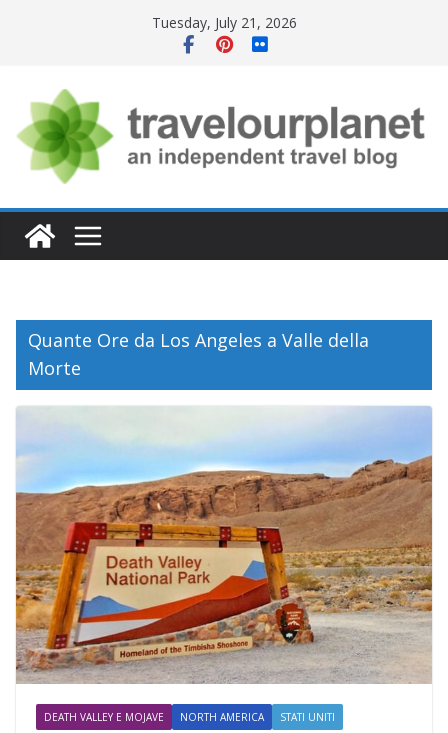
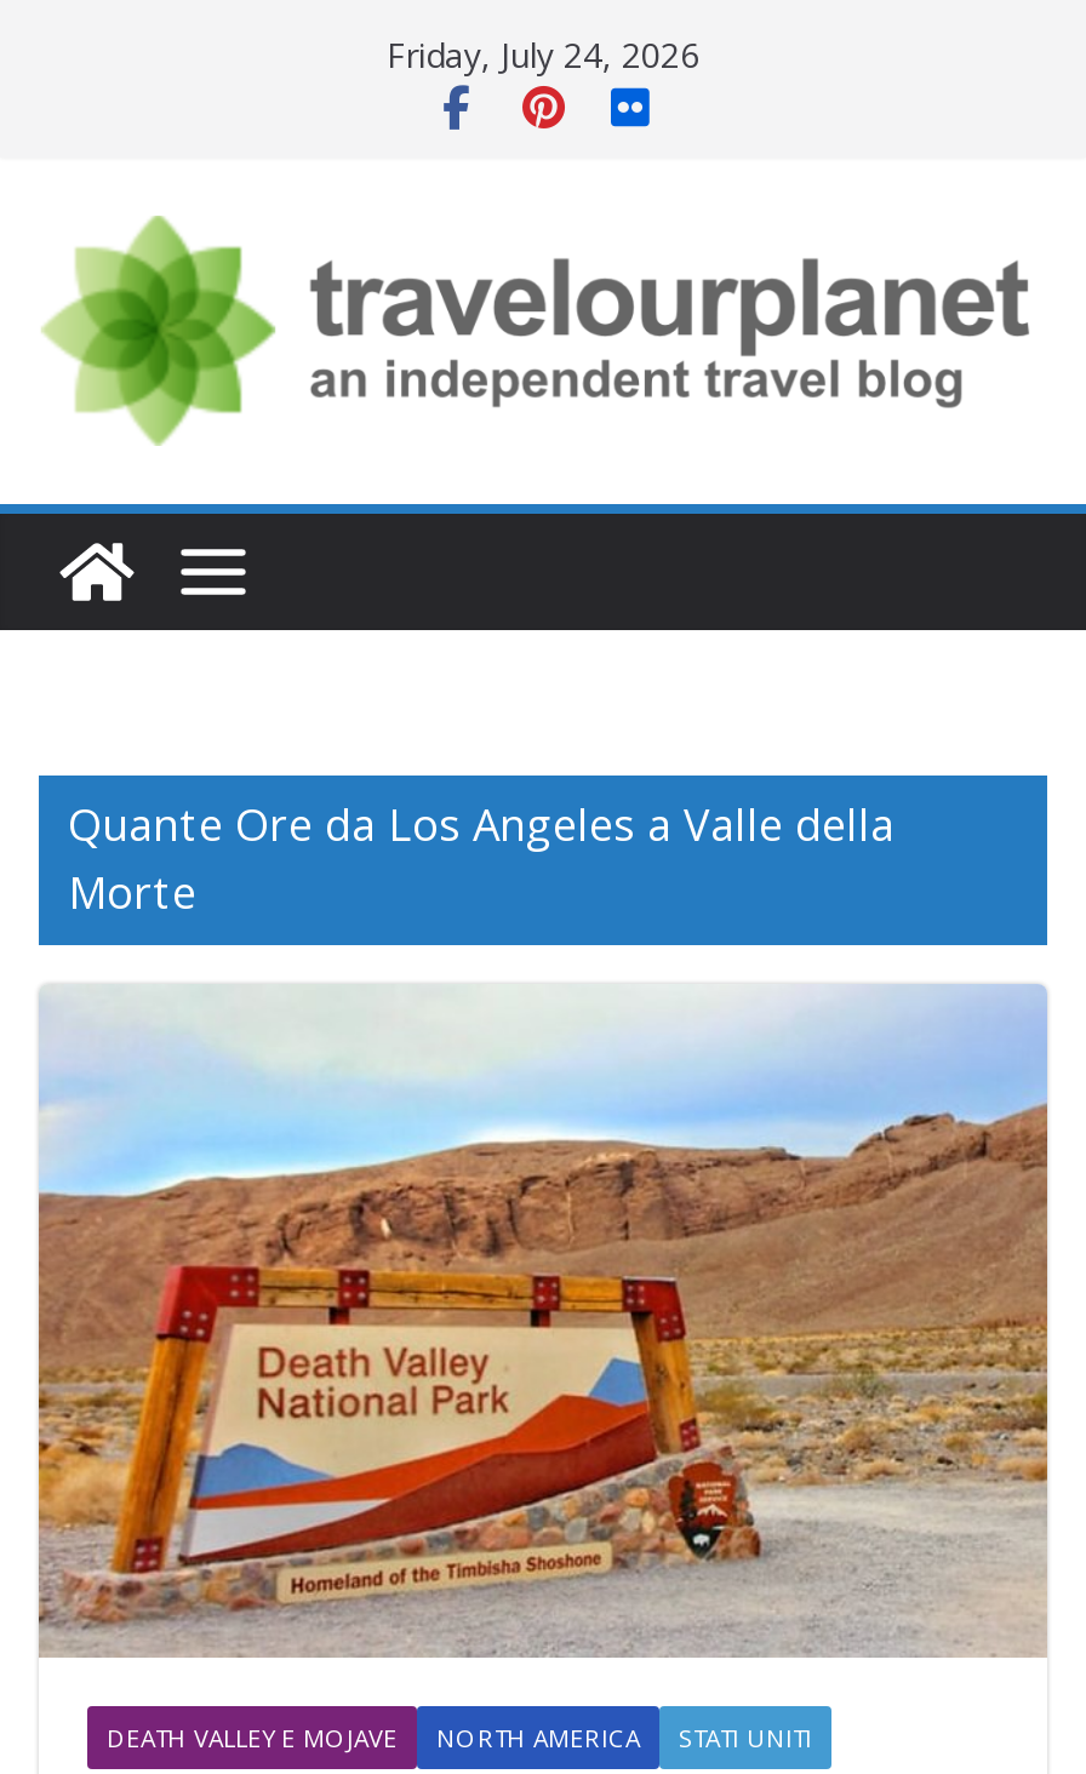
[151,13,296,32] Tuesday, July 21, 2026 -> [387,32,699,78] Friday, July 24, 2026

